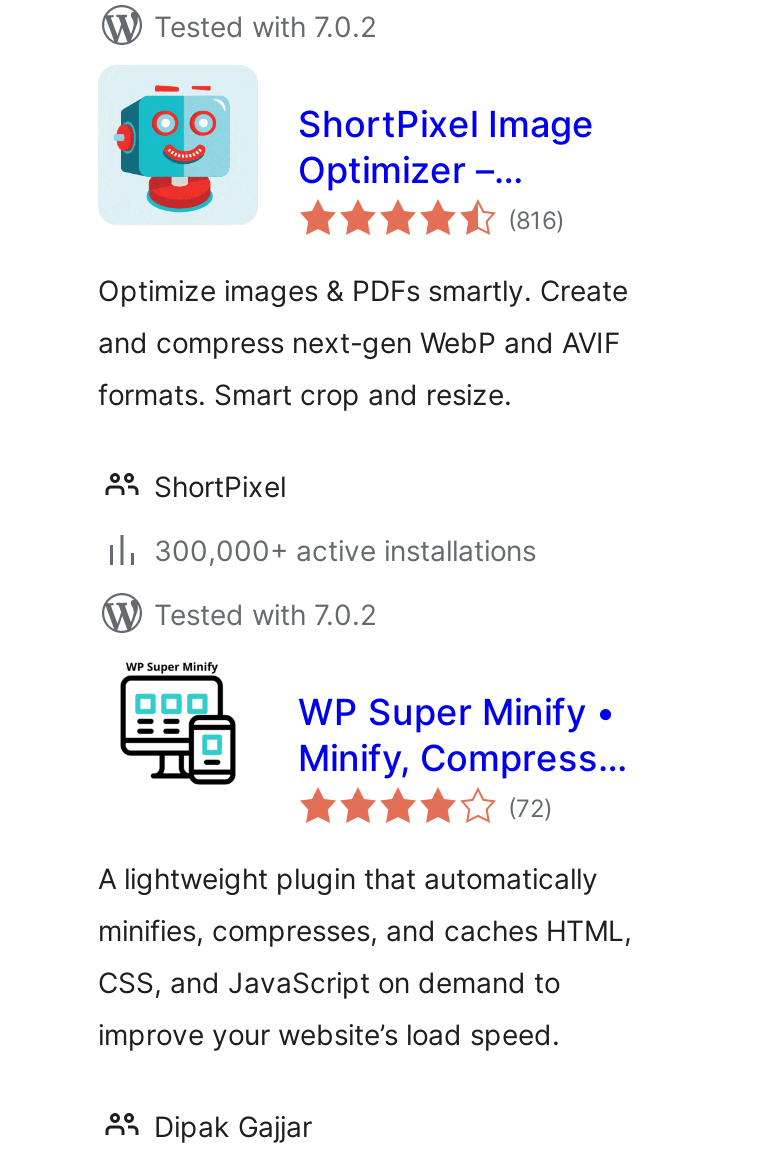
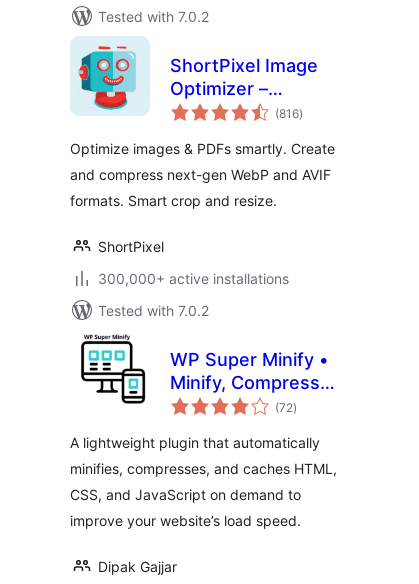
[186,713,250,801] [image] -> [114,360,147,405] [image]

